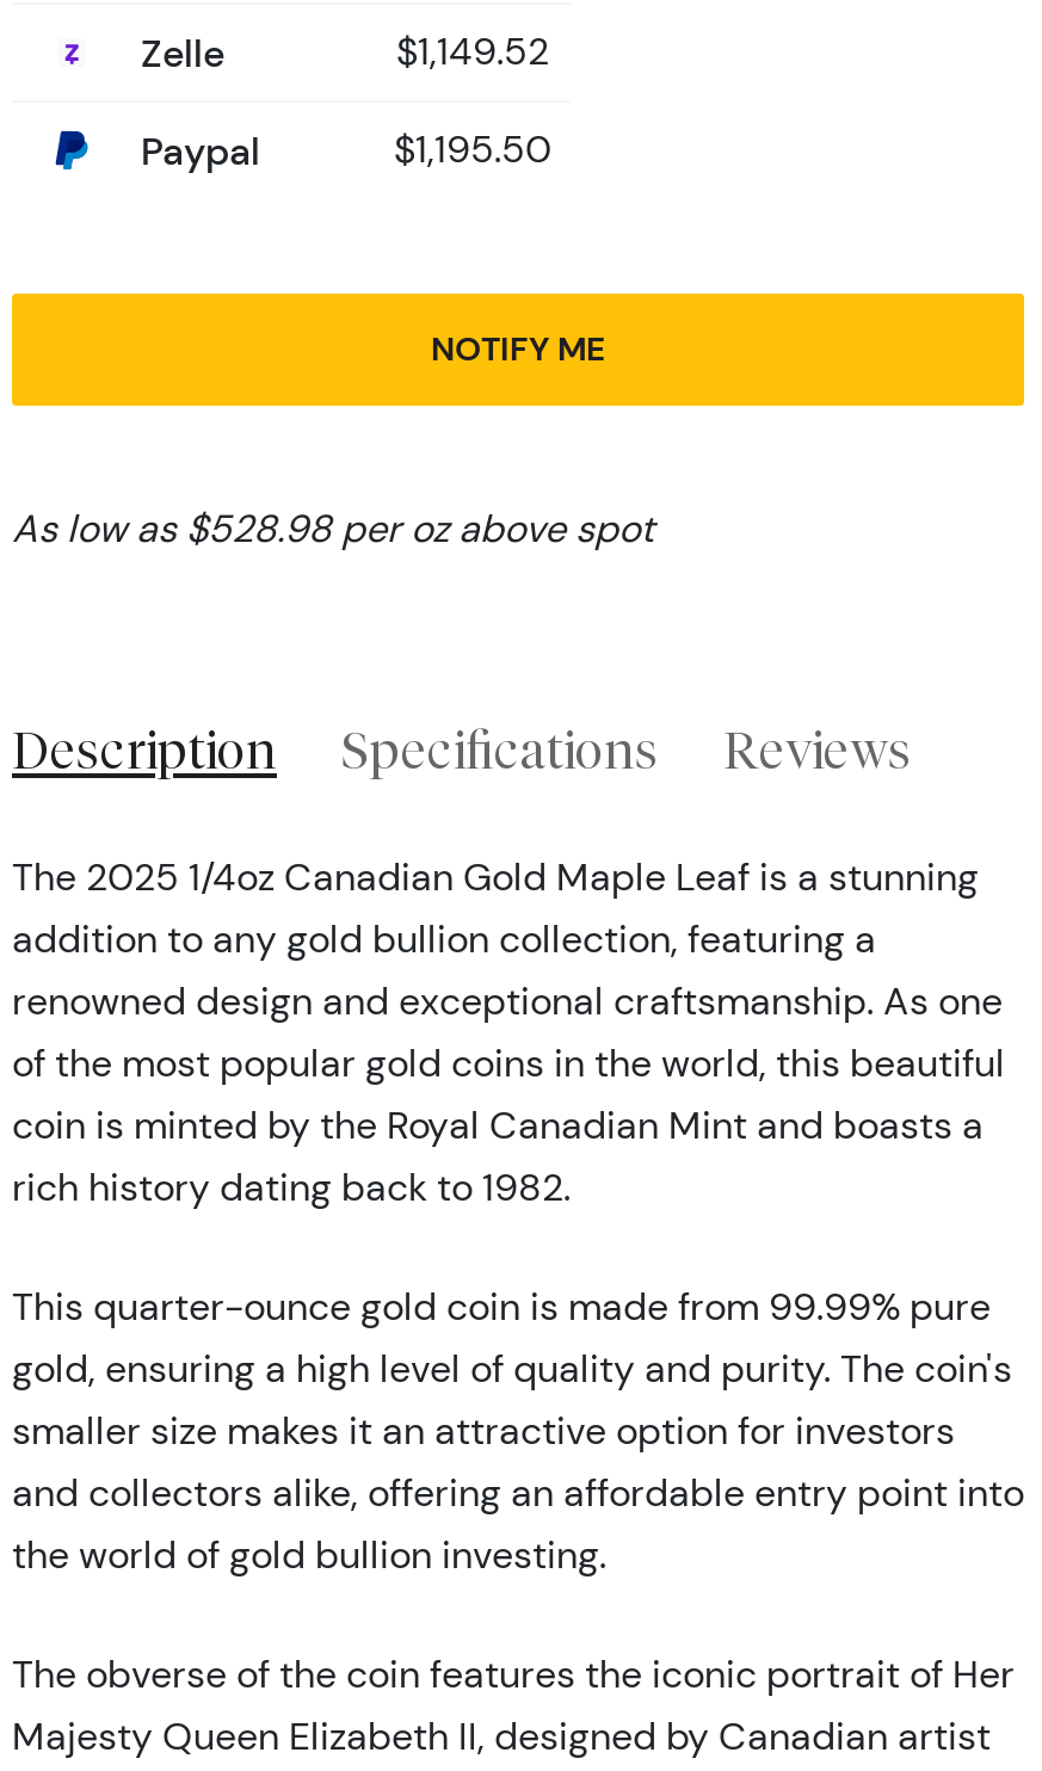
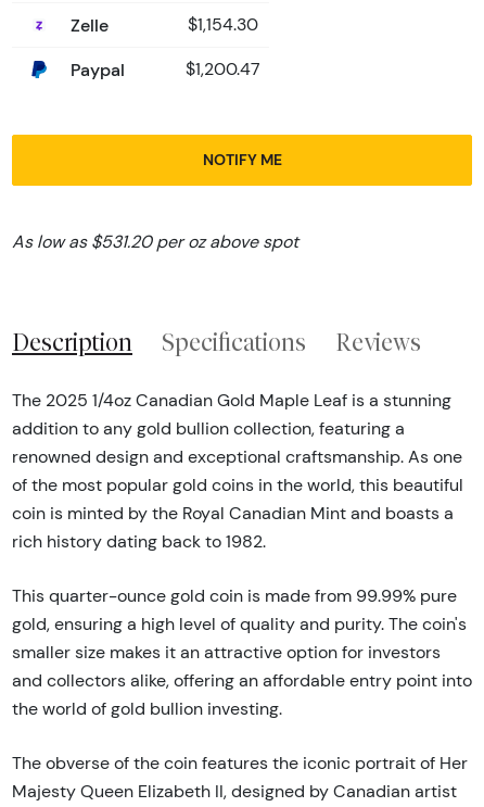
[396,29,549,74] $1,149.52 -> [188,14,258,35] $1,154.30
[394,127,551,172] $1,195.50 -> [186,59,260,80] $1,200.47
[12,506,654,552] As low as $528.98 per oz above spot -> [12,232,298,252] As low as $531.20 per oz above spot

